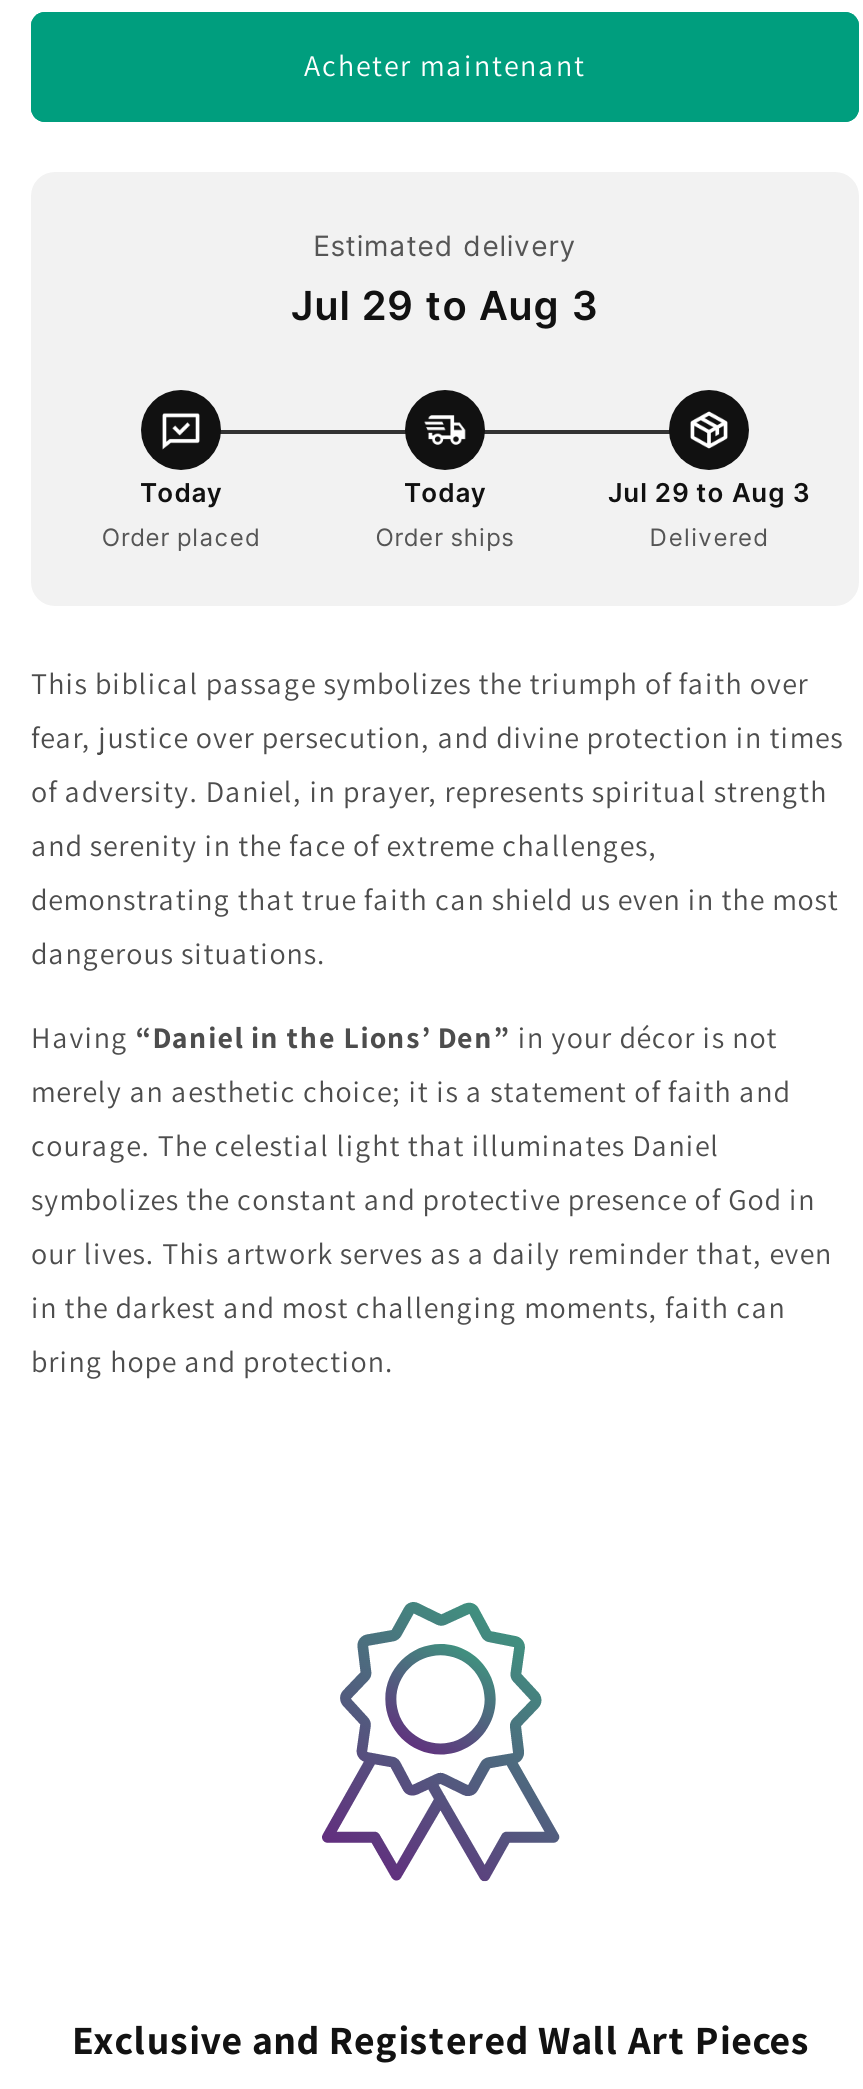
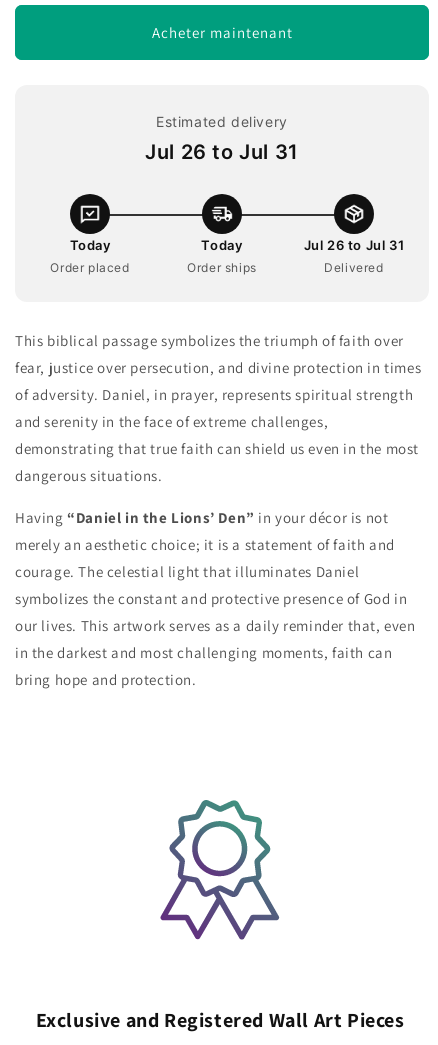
[291,282,599,330] Jul 29 to Aug 3 -> [145,140,299,164] Jul 26 to Jul 31
[608,476,810,508] Jul 29 to Aug 3 -> [304,237,404,253] Jul 26 to Jul 31

